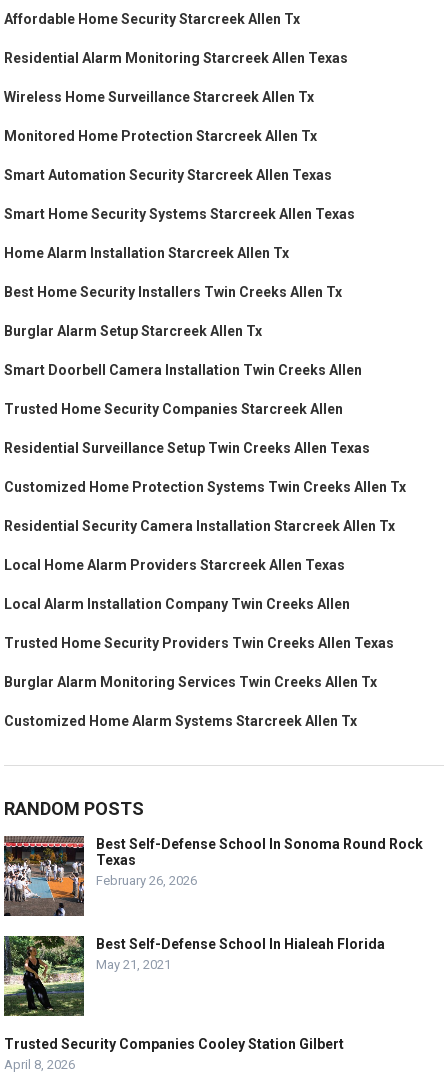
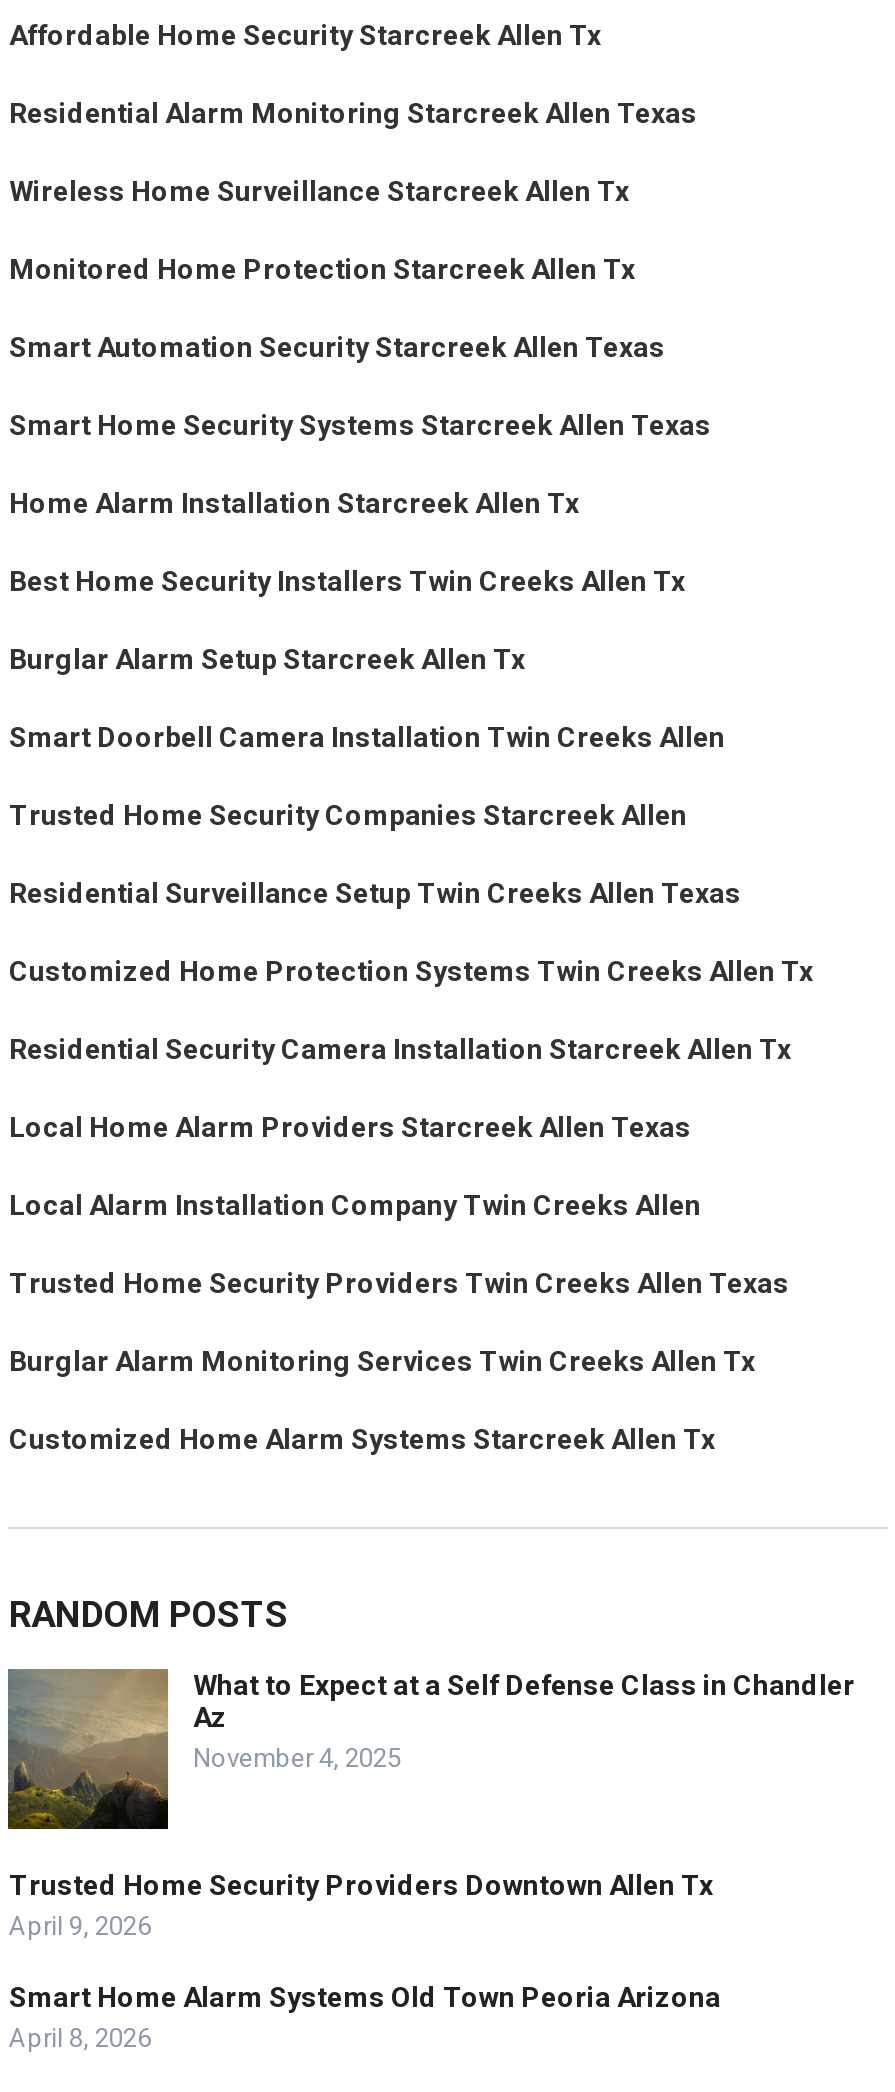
[3,835,423,917] [image] | Best Self-Defense School In Sonoma Round Rock | Texas | February 26, 2026 -> [6,1667,855,1831] [image] | What to Expect at a Self Defense Class in Chandler | Az | November 4, 2025
[96,936,385,972] Best Self-Defense School In Hialeah Florida | May 21, 2021 -> [9,1869,713,1941] Trusted Home Security Providers Downtown Allen Tx | April 9, 2026
[4,1036,344,1052] Trusted Security Companies Cooley Station Gilbert -> [9,1981,721,2013] Smart Home Alarm Systems Old Town Peoria Arizona

